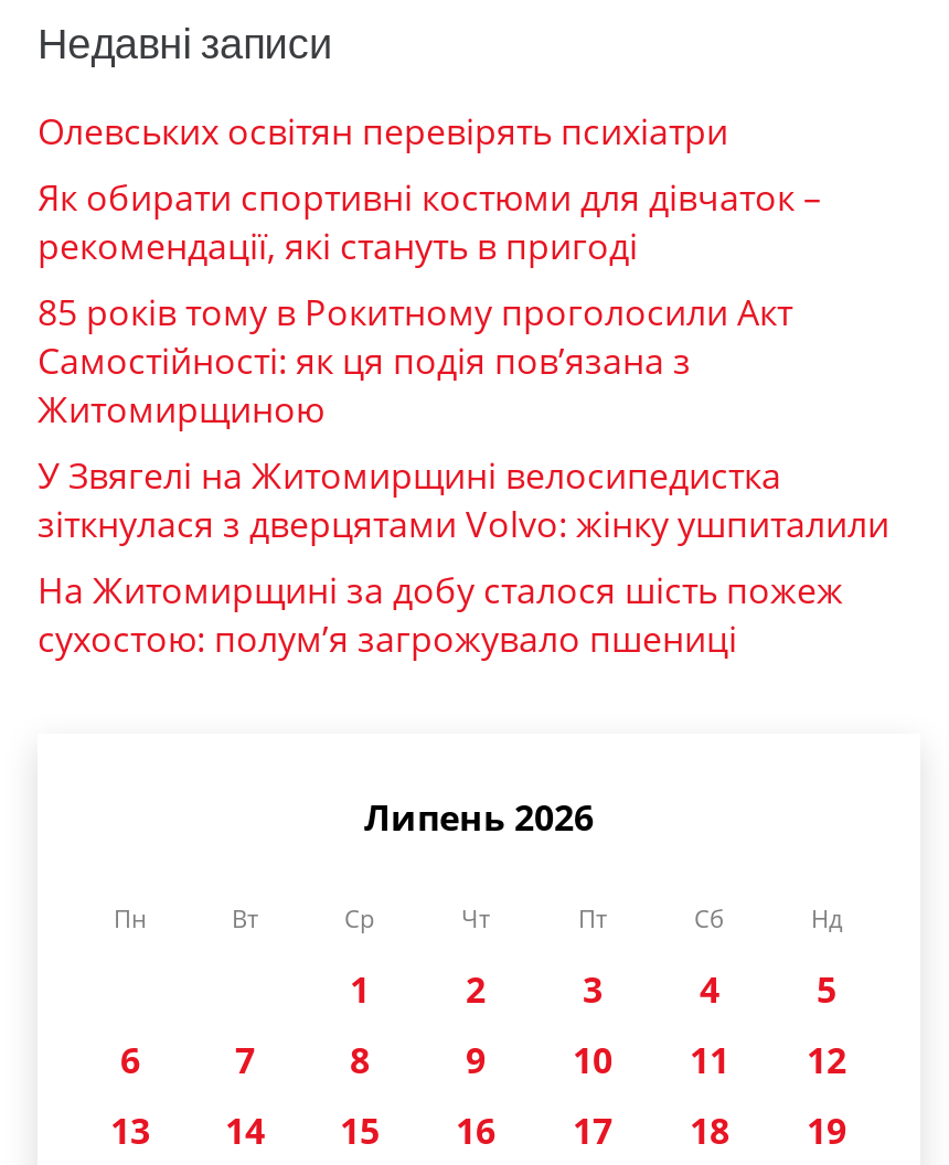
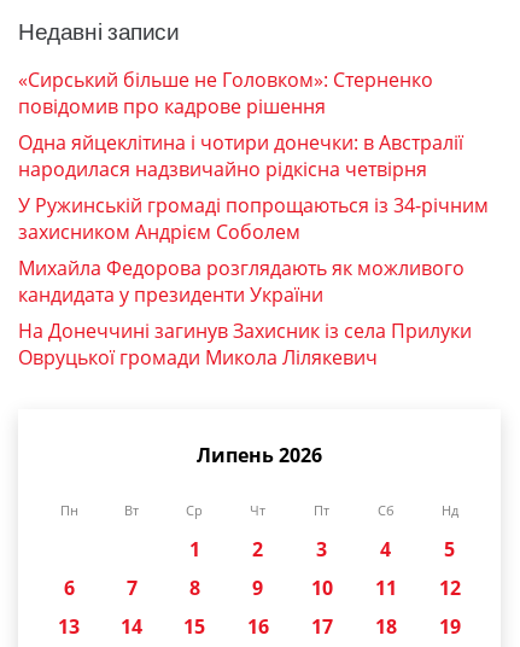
[38,107,889,663] Олевських освітян перевірять психіатри | Як обирати спортивні костюми для дівчаток – | рекомендації, які стануть в пригоді | 85 років тому в Рокитному проголосили Акт | Самостійності: як ця подія пов’язана з | Житомирщиною | У Звягелі на Житомирщині велосипедистка | зіткнулася з дверцятами Volvo: жінку ушпиталили | На Житомирщині за добу сталося шість пожеж | сухостою: полум’я загрожувало пшениці -> [18,67,489,371] «Сирський більше не Головком»: Стерненко | повідомив про кадрове рішення | Одна яйцеклітина і чотири донечки: в Австралії | народилася надзвичайно рідкісна четвірня | У Ружинській громаді попрощаються із 34-річним | захисником Андрієм Соболем | Михайла Федорова розглядають як можливого | кандидата у президенти України | На Донеччині загинув Захисник із села Прилуки | Овруцької громади Микола Лілякевич

